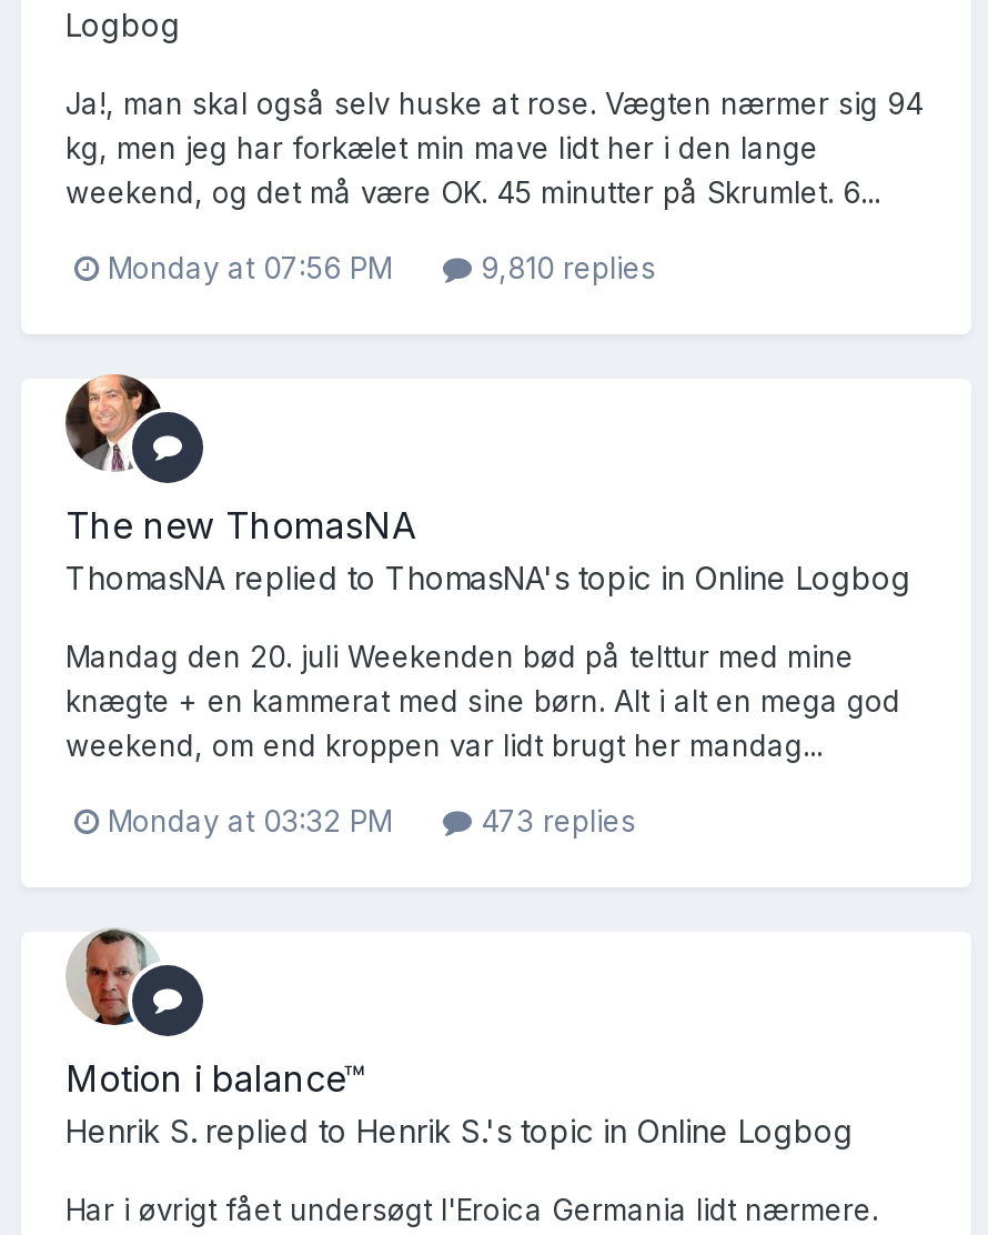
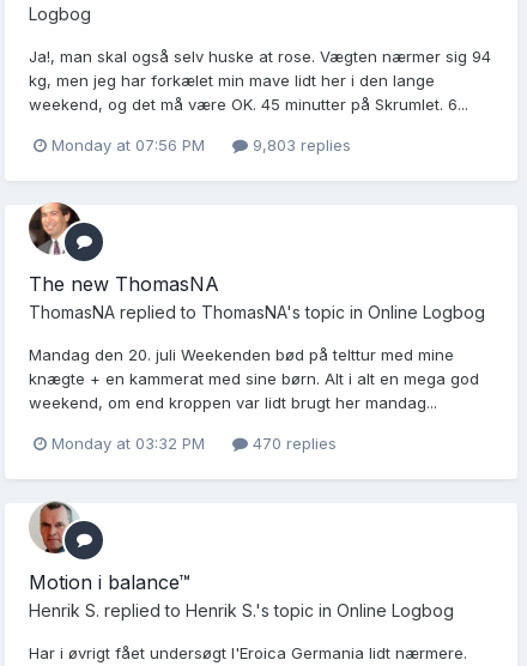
[472,251,656,286] 9,810 replies -> [248,135,351,154] 9,803 replies
[472,804,636,840] 473 replies -> [248,434,337,453] 470 replies

